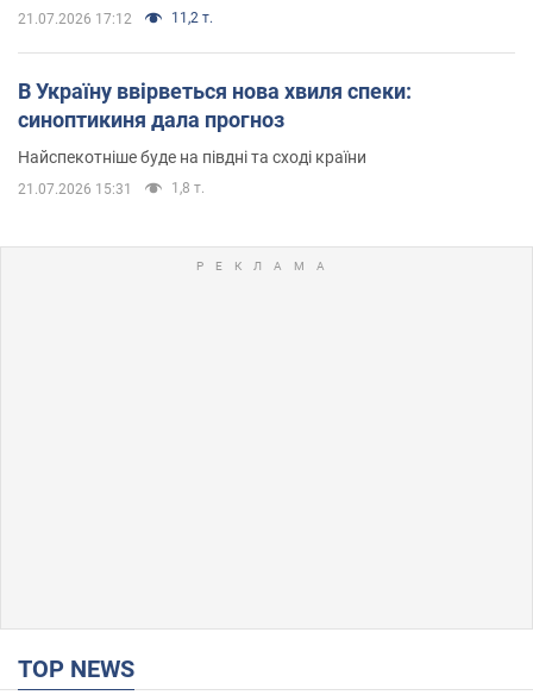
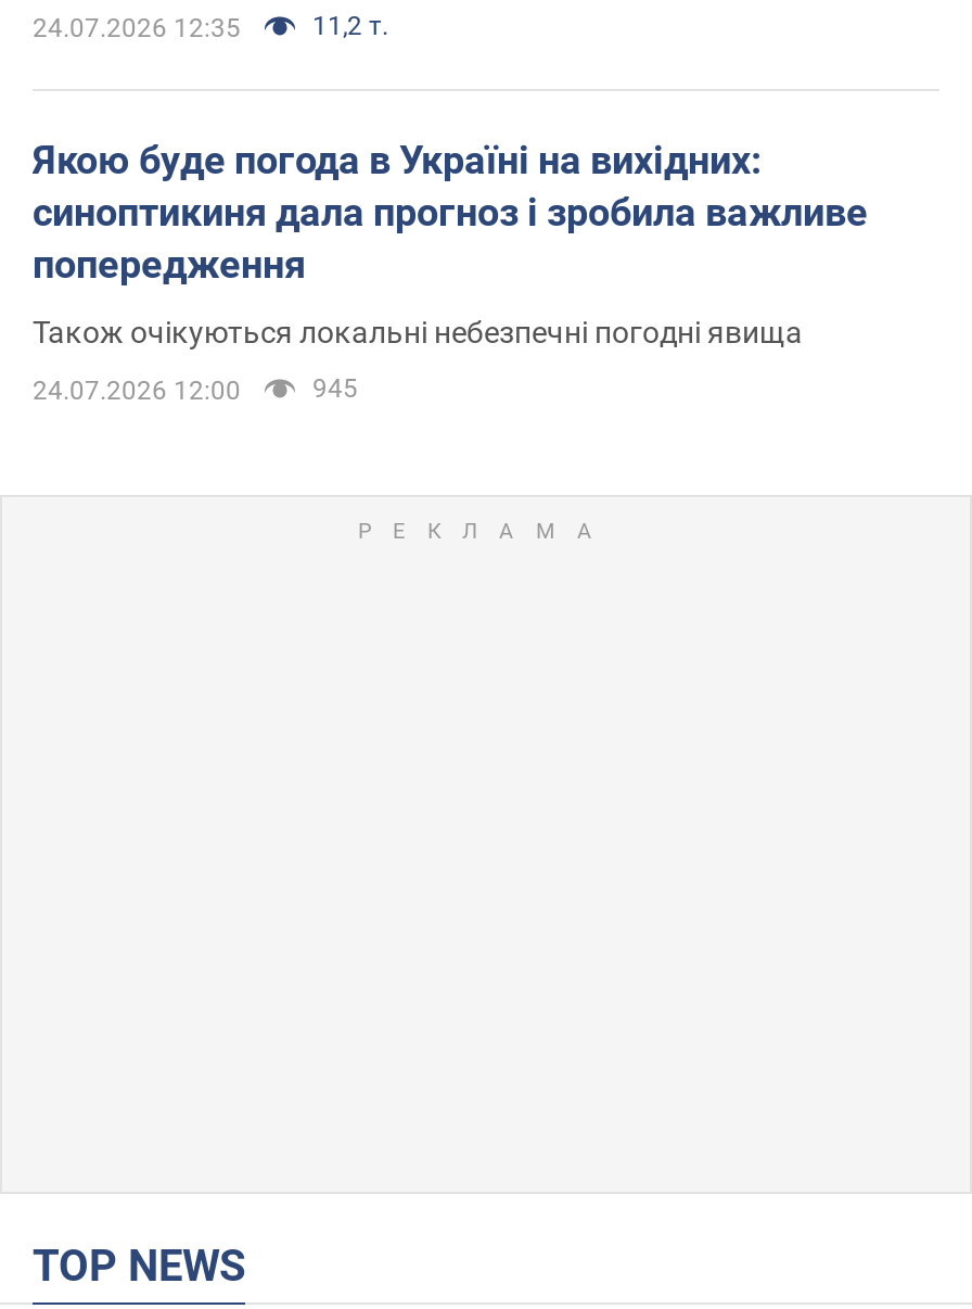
[18,10,132,27] 21.07.2026 17:12 -> [33,12,241,43] 24.07.2026 12:35
[18,78,412,132] В Україну ввірветься нова хвиля спеки: | синоптикиня дала прогноз -> [33,136,868,286] Якою буде погода в Україні на вихідних: | синоптикиня дала прогноз і зробила важливе | попередження
[18,147,366,166] Найспекотніше буде на півдні та сході країни -> [33,314,803,349] Також очікуються локальні небезпечні погодні явища
[18,179,205,197] 21.07.2026 15:31 | 1,8 т. -> [33,373,358,405] 24.07.2026 12:00 | 945

